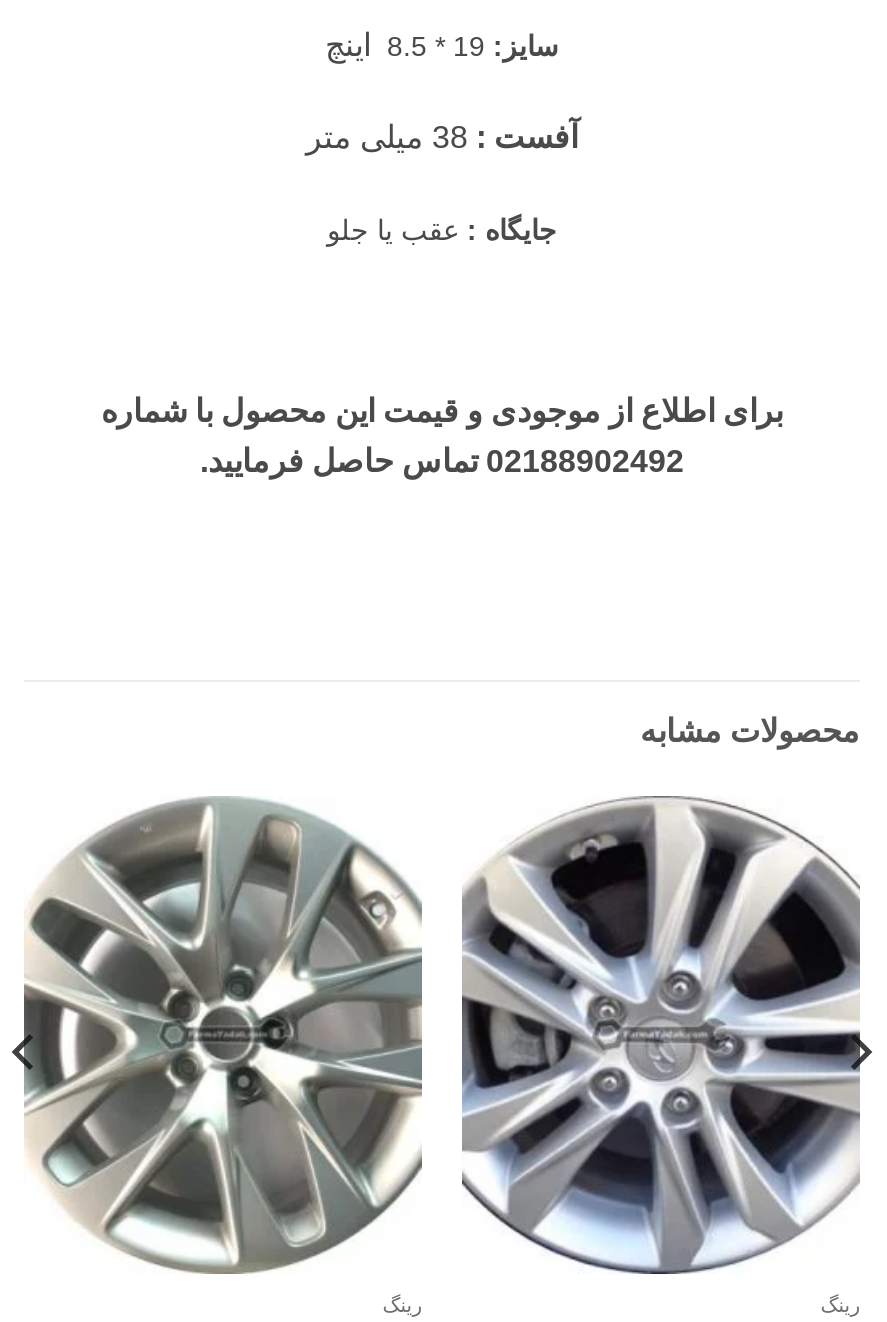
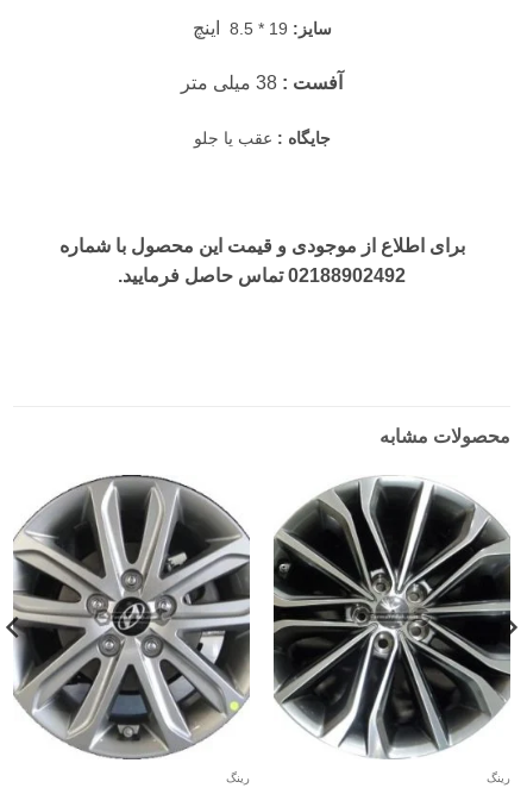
[24,798,422,1270] [image] -> [13,475,251,756] [image]
[460,796,860,1274] [image] -> [272,476,512,758] [image]

